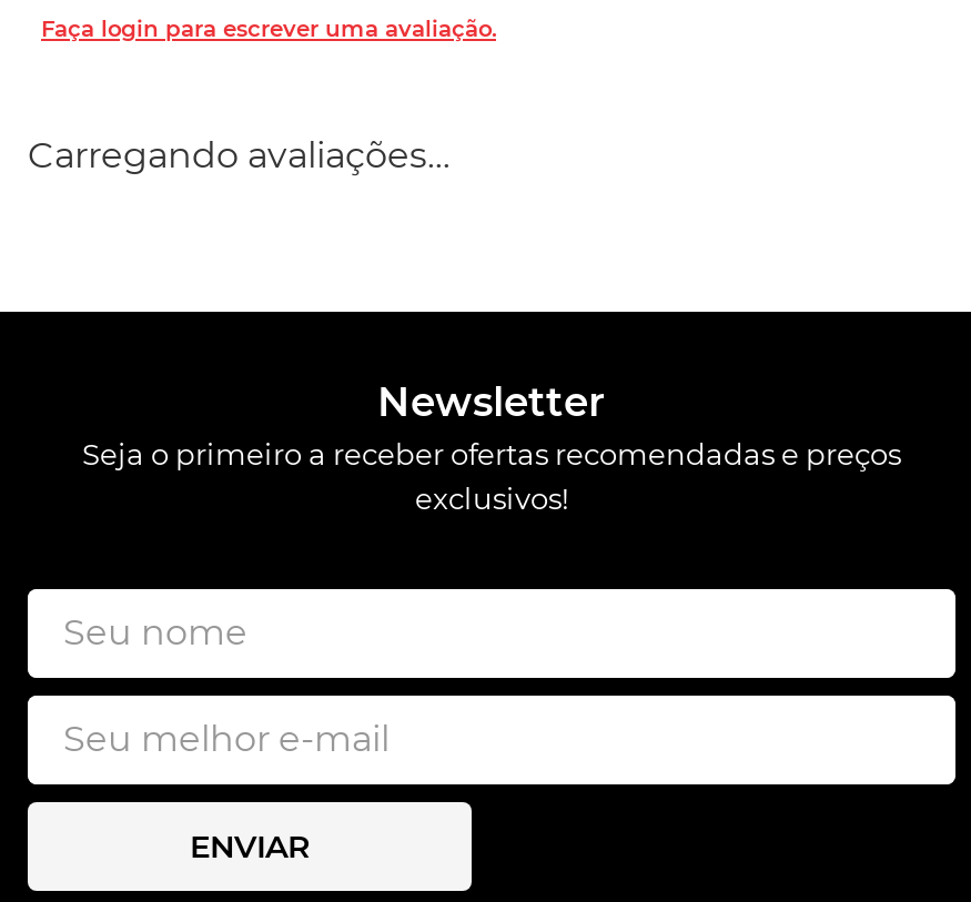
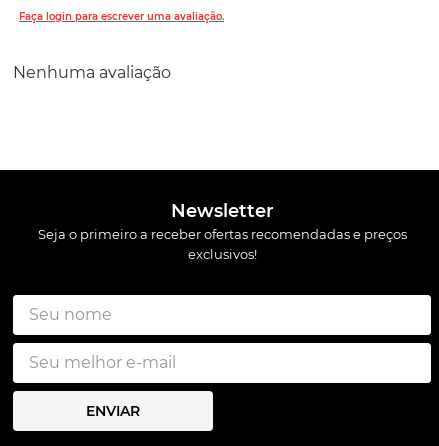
[28,134,449,176] Carregando avaliações… -> [13,63,171,82] Nenhuma avaliação

